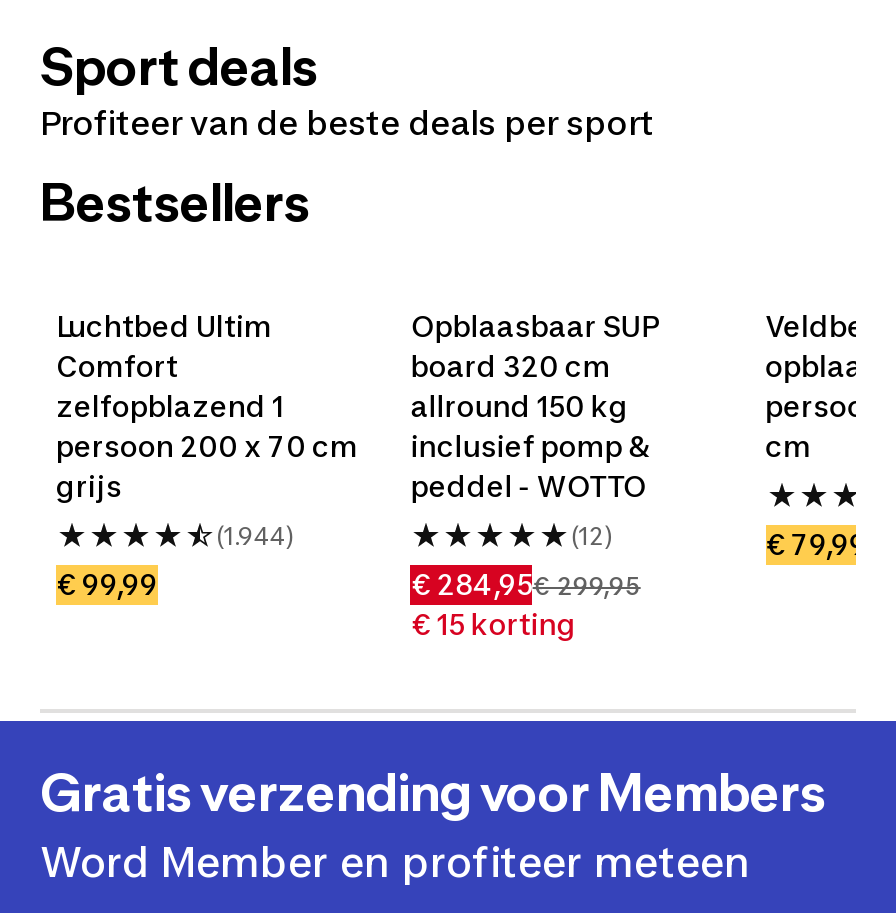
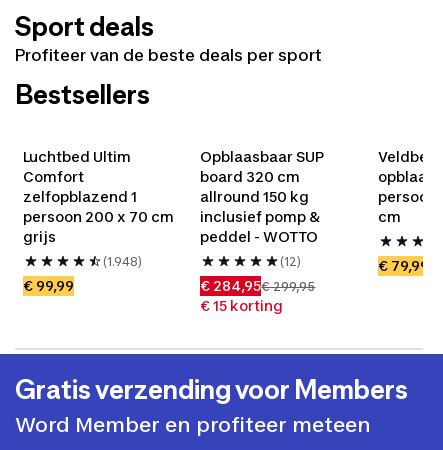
[216,520,294,550] (1.944) -> [103,253,142,268] (1.948)

